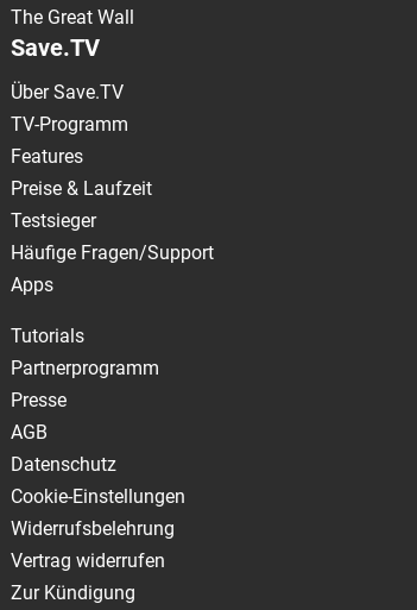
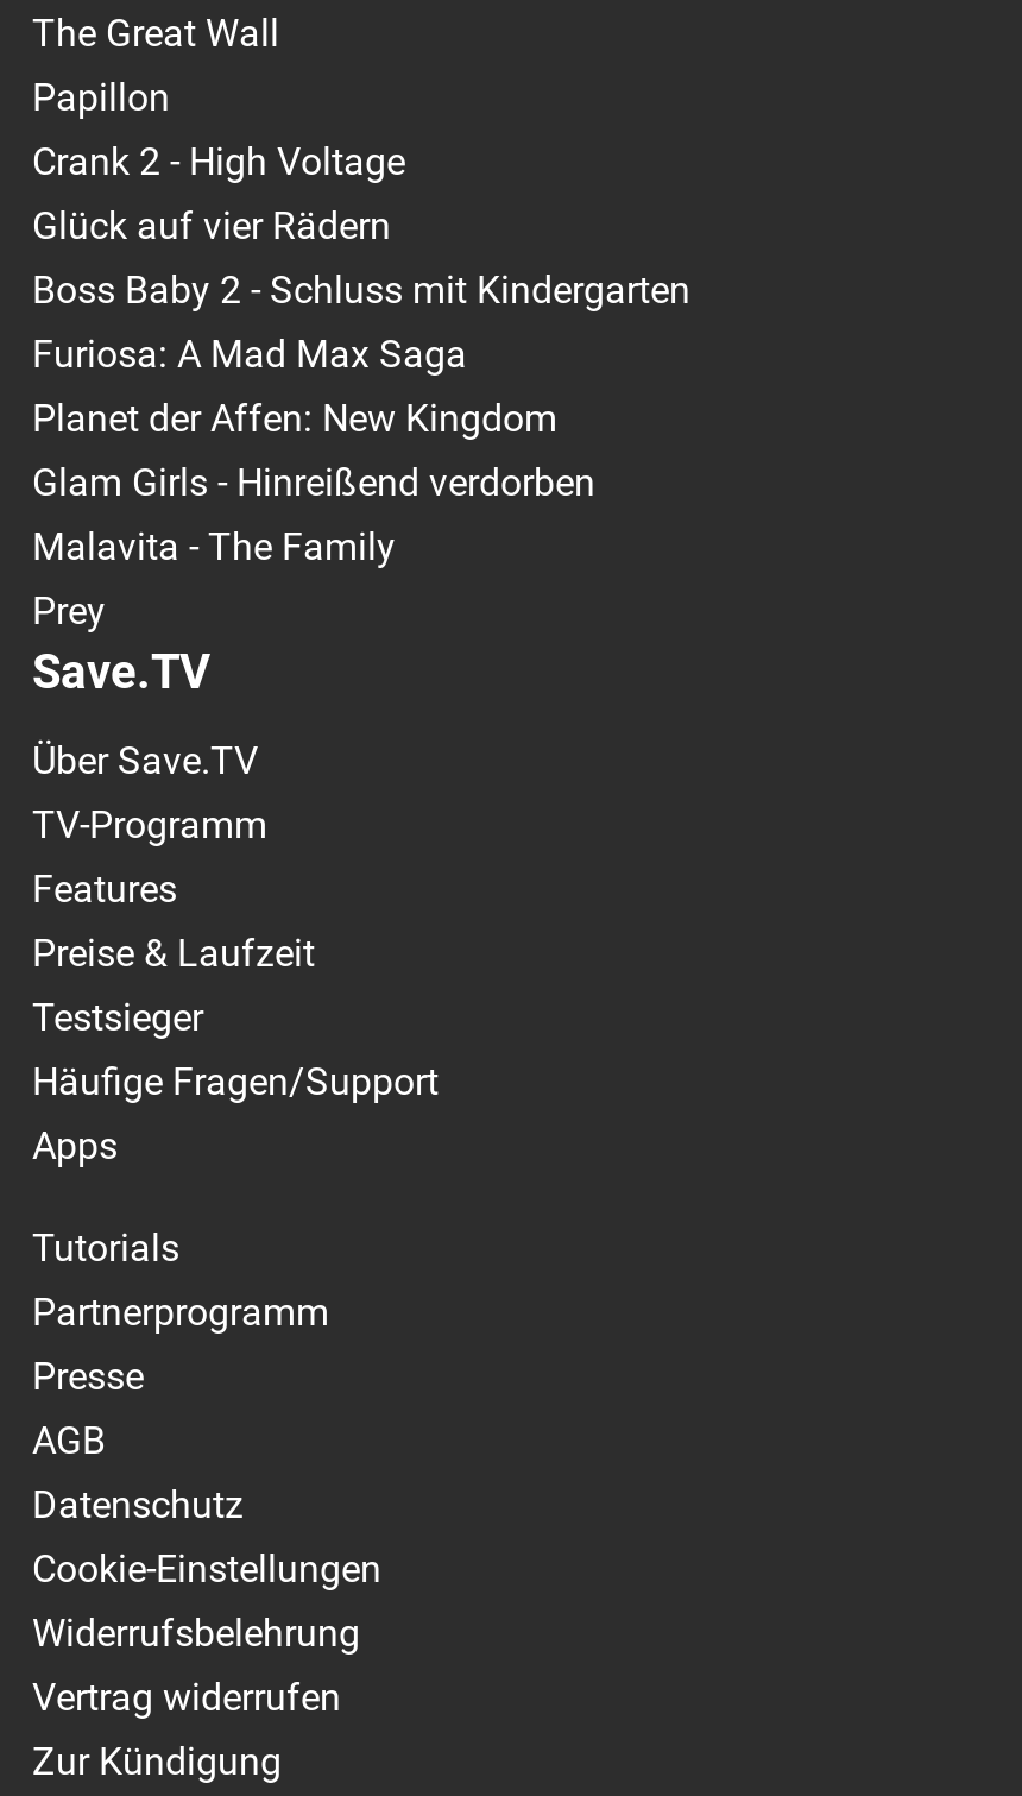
none -> [32,74,690,633] Papillon | Crank 2 - High Voltage | Glück auf vier Rädern | Boss Baby 2 - Schluss mit Kindergarten | Furiosa: A Mad Max Saga | Planet der Affen: New Kingdom | Glam Girls - Hinreißend verdorben | Malavita - The Family | Prey

